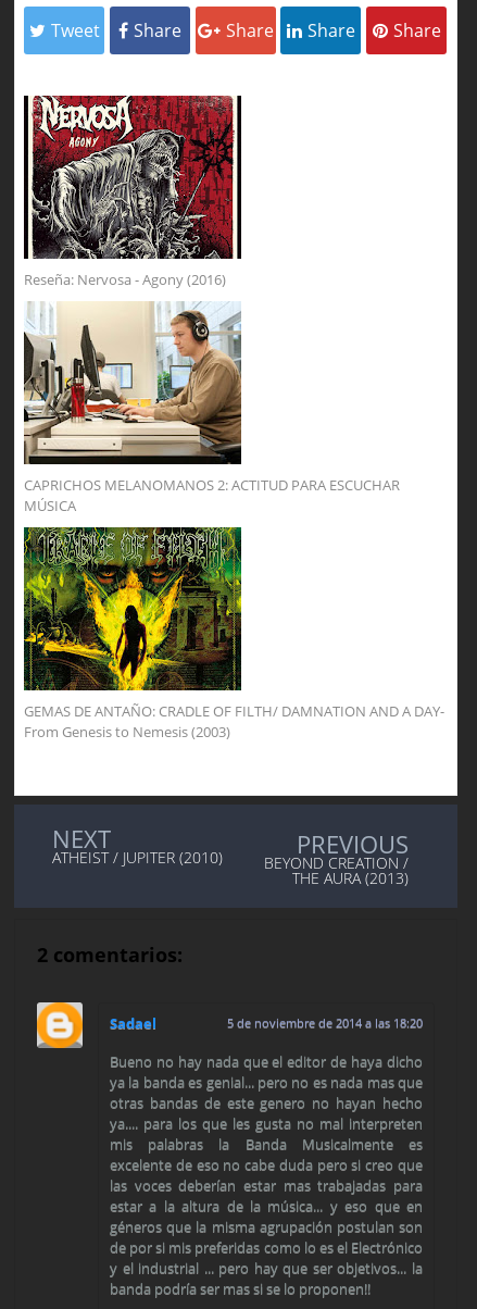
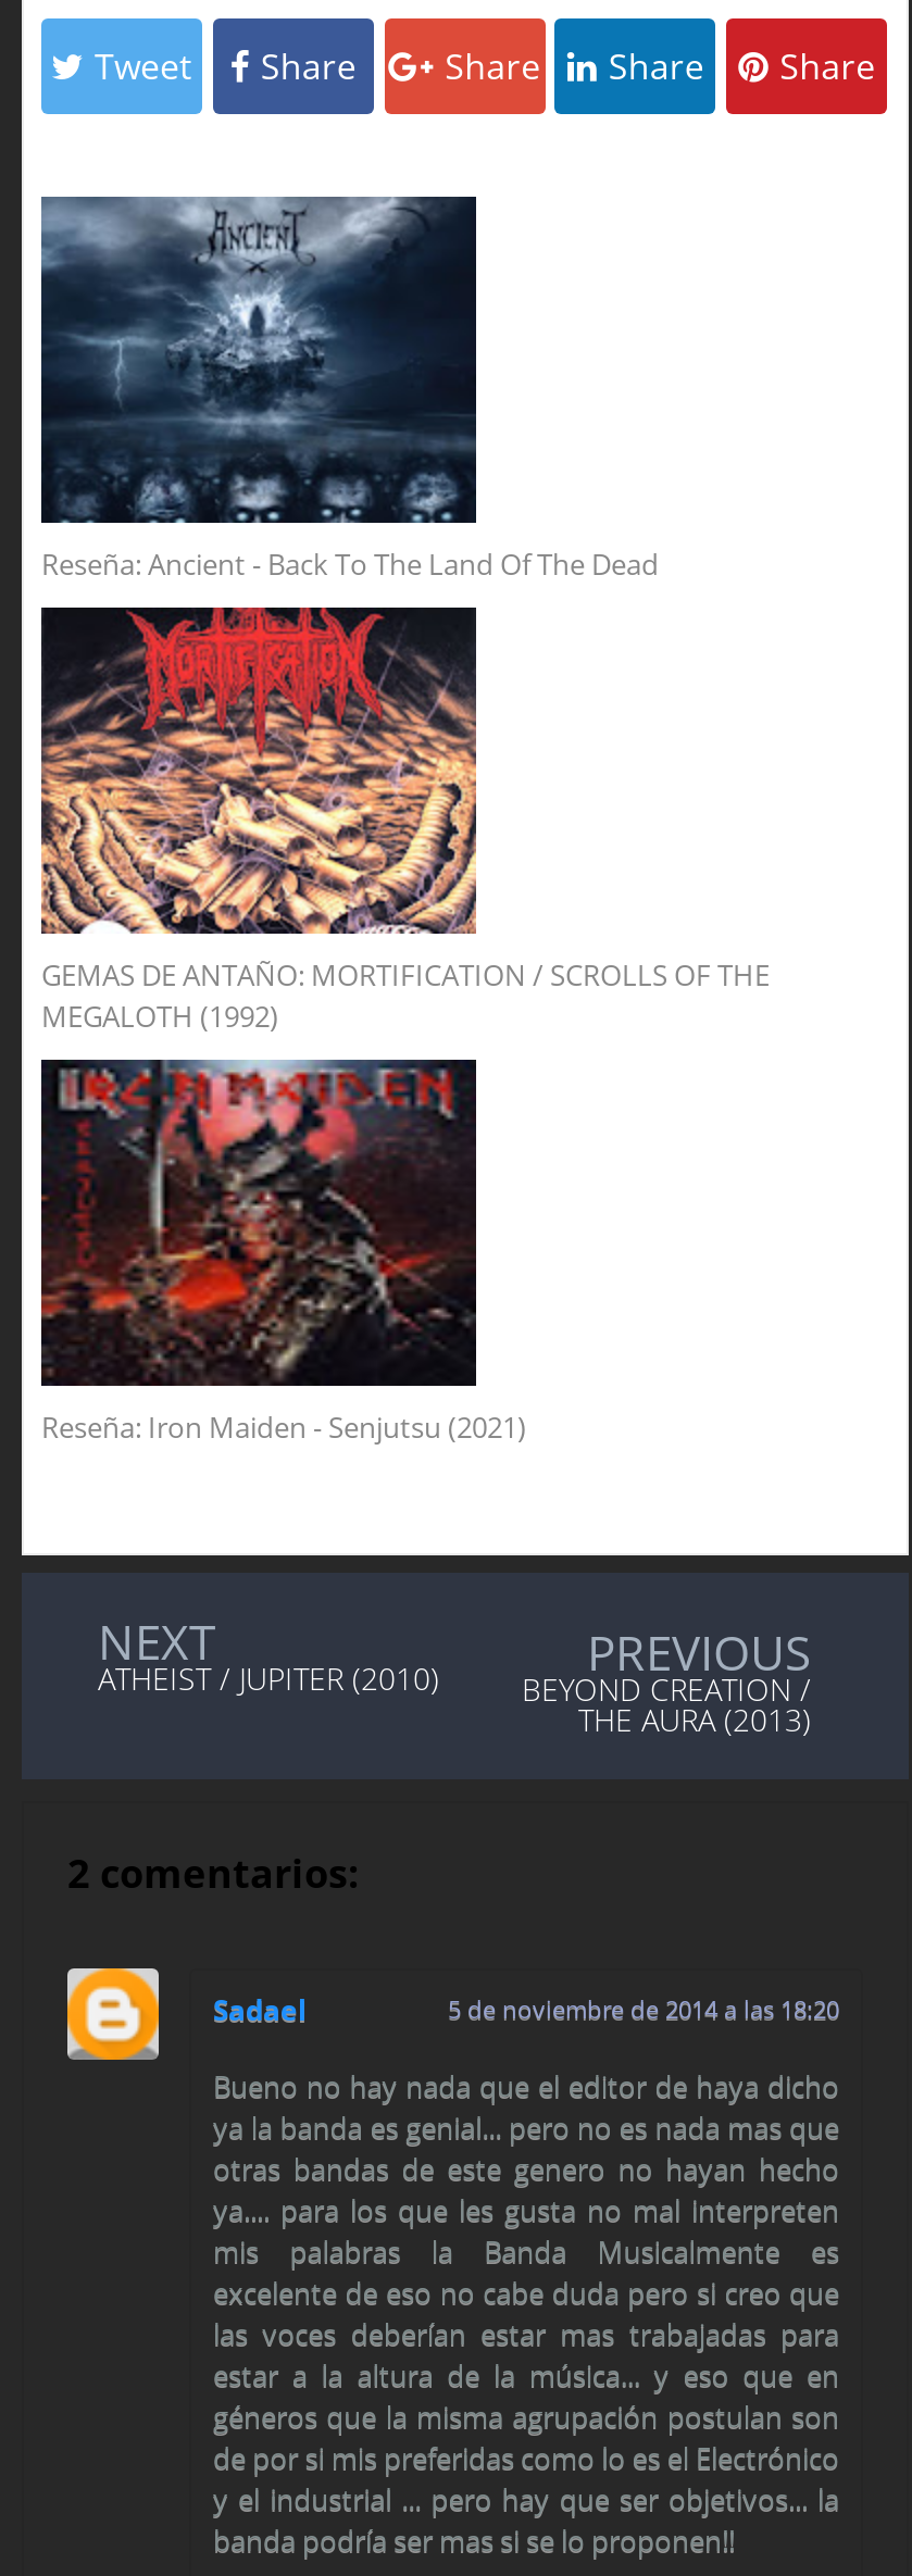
[23,95,238,289] [image] | Reseña: Nervosa - Agony (2016) -> [39,195,659,583] [image] | Reseña: Ancient - Back To The Land Of The Dead
[23,317,400,515] [image] | CAPRICHOS MELANOMANOS 2: ACTITUD PARA ESCUCHAR | MÚSICA -> [39,605,770,1035] [image] | GEMAS DE ANTAÑO: MORTIFICATION / SCROLLS OF THE | MEGALOTH (1992)
[23,526,444,741] [image] | GEMAS DE ANTAÑO: CRADLE OF FILTH/ DAMNATION AND A DAY- | From Genesis to Nemesis (2003) -> [39,1058,526,1446] [image] | Reseña: Iron Maiden - Senjutsu (2021)

